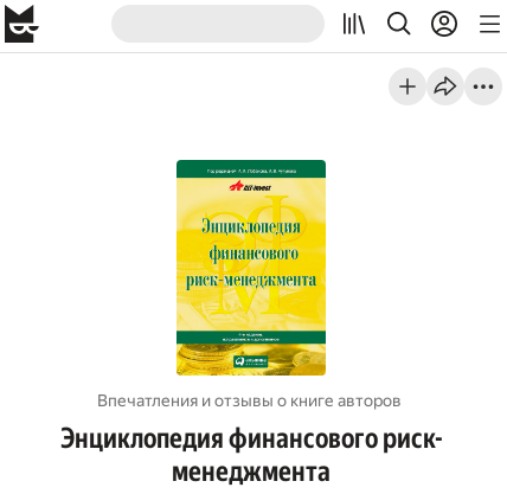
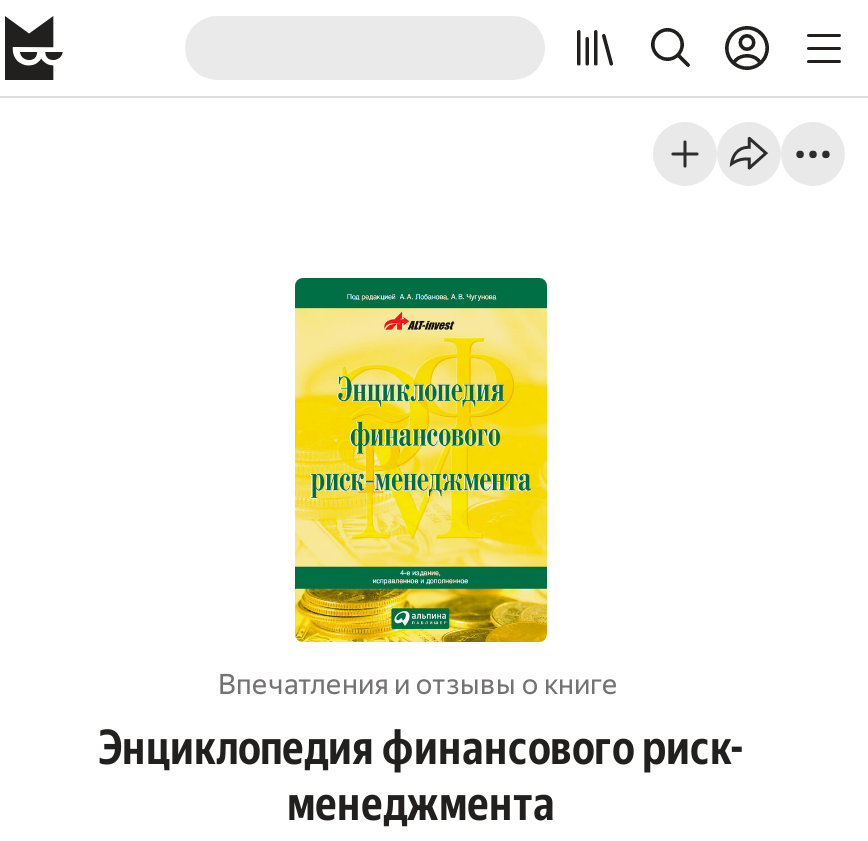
[97,391,402,410] Впечатления и отзывы о книге авторов -> [218,668,618,700] Впечатления и отзывы о книге

